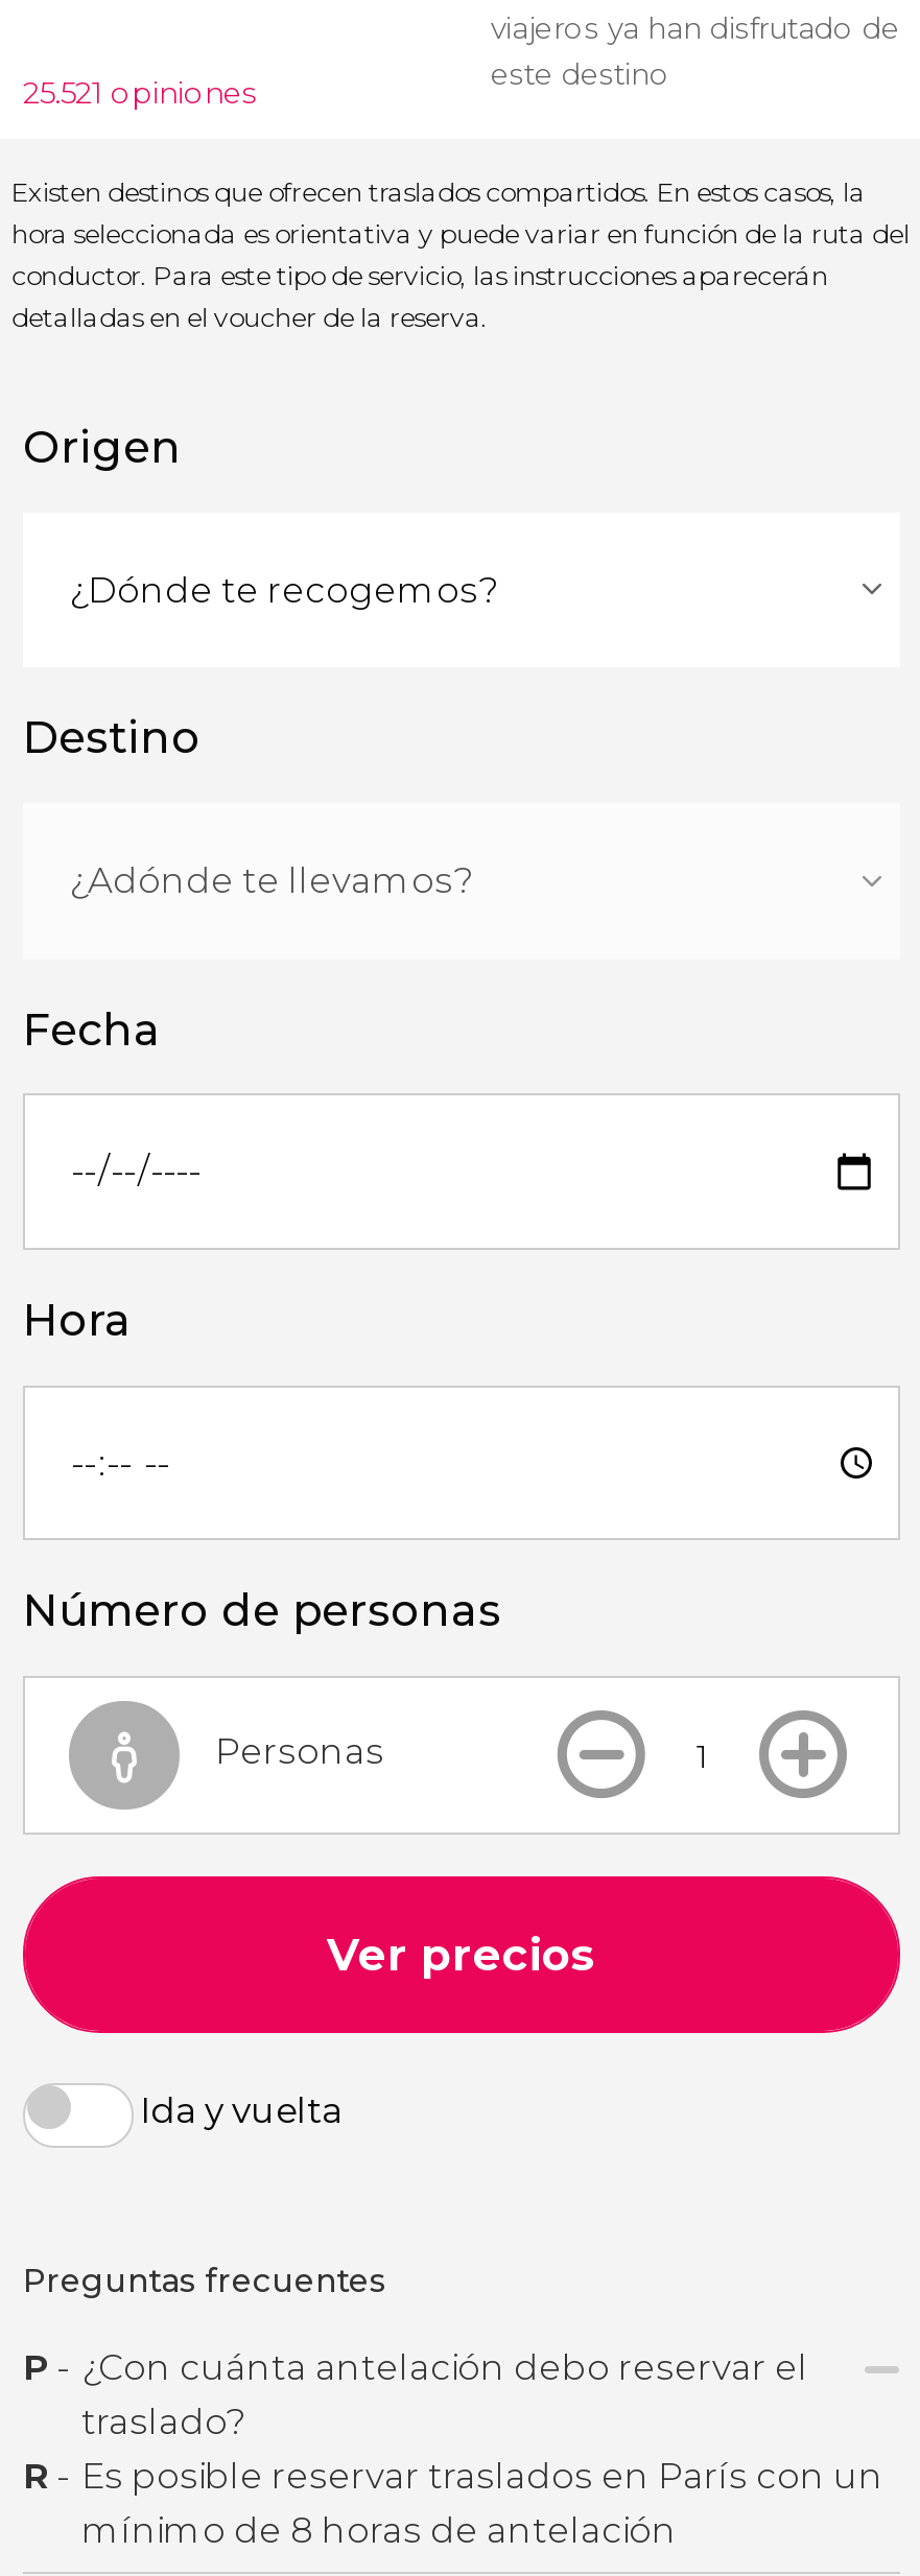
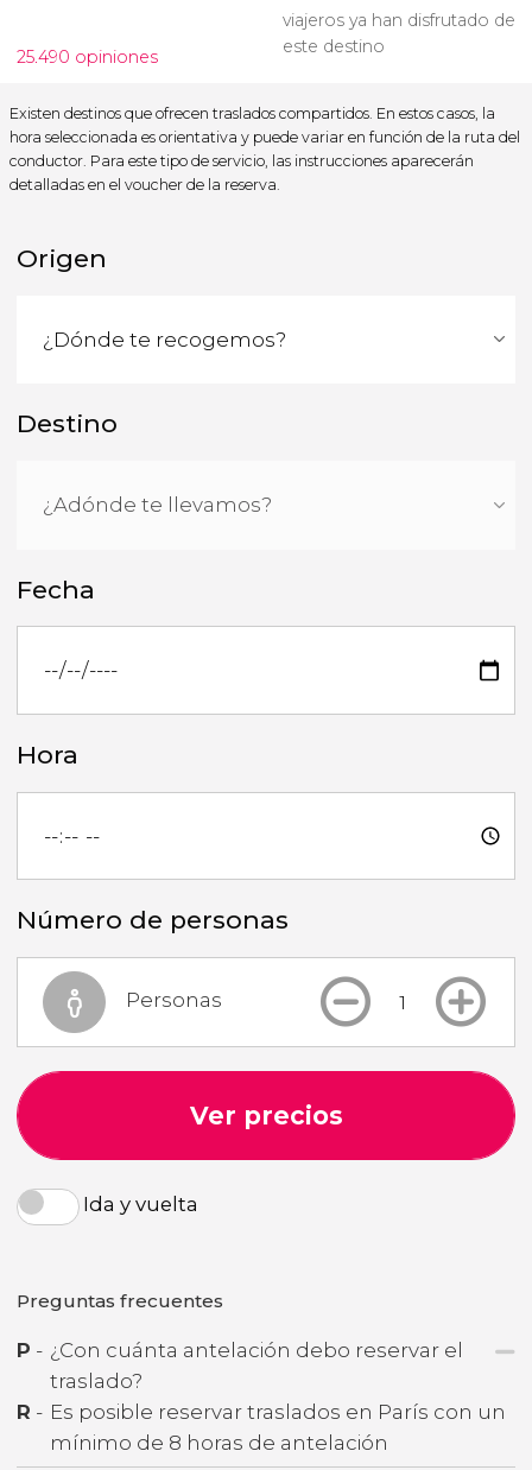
[23,73,257,111] 25.521 opiniones -> [17,46,158,67] 25.490 opiniones

